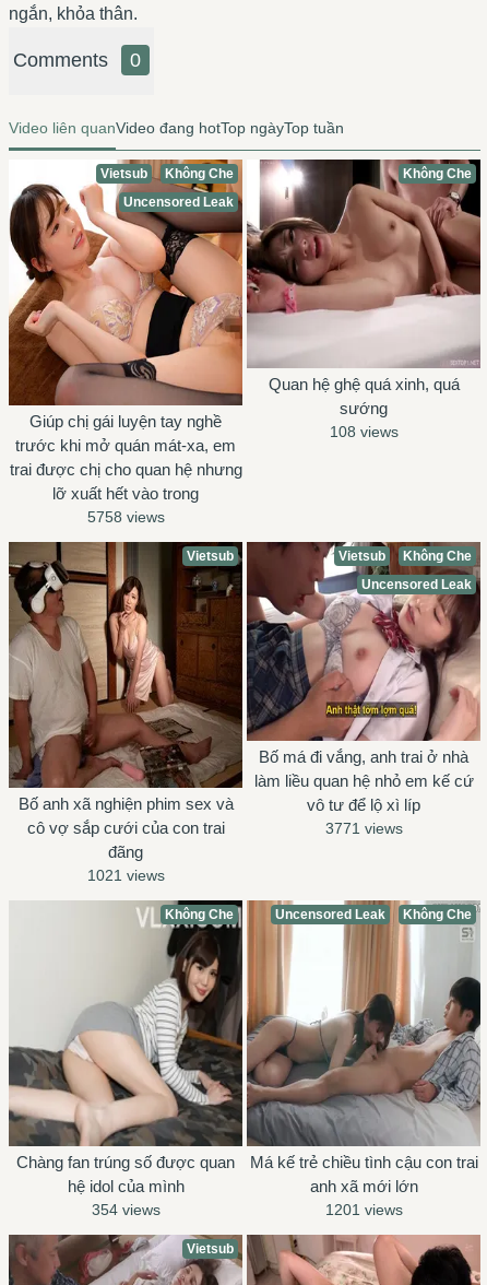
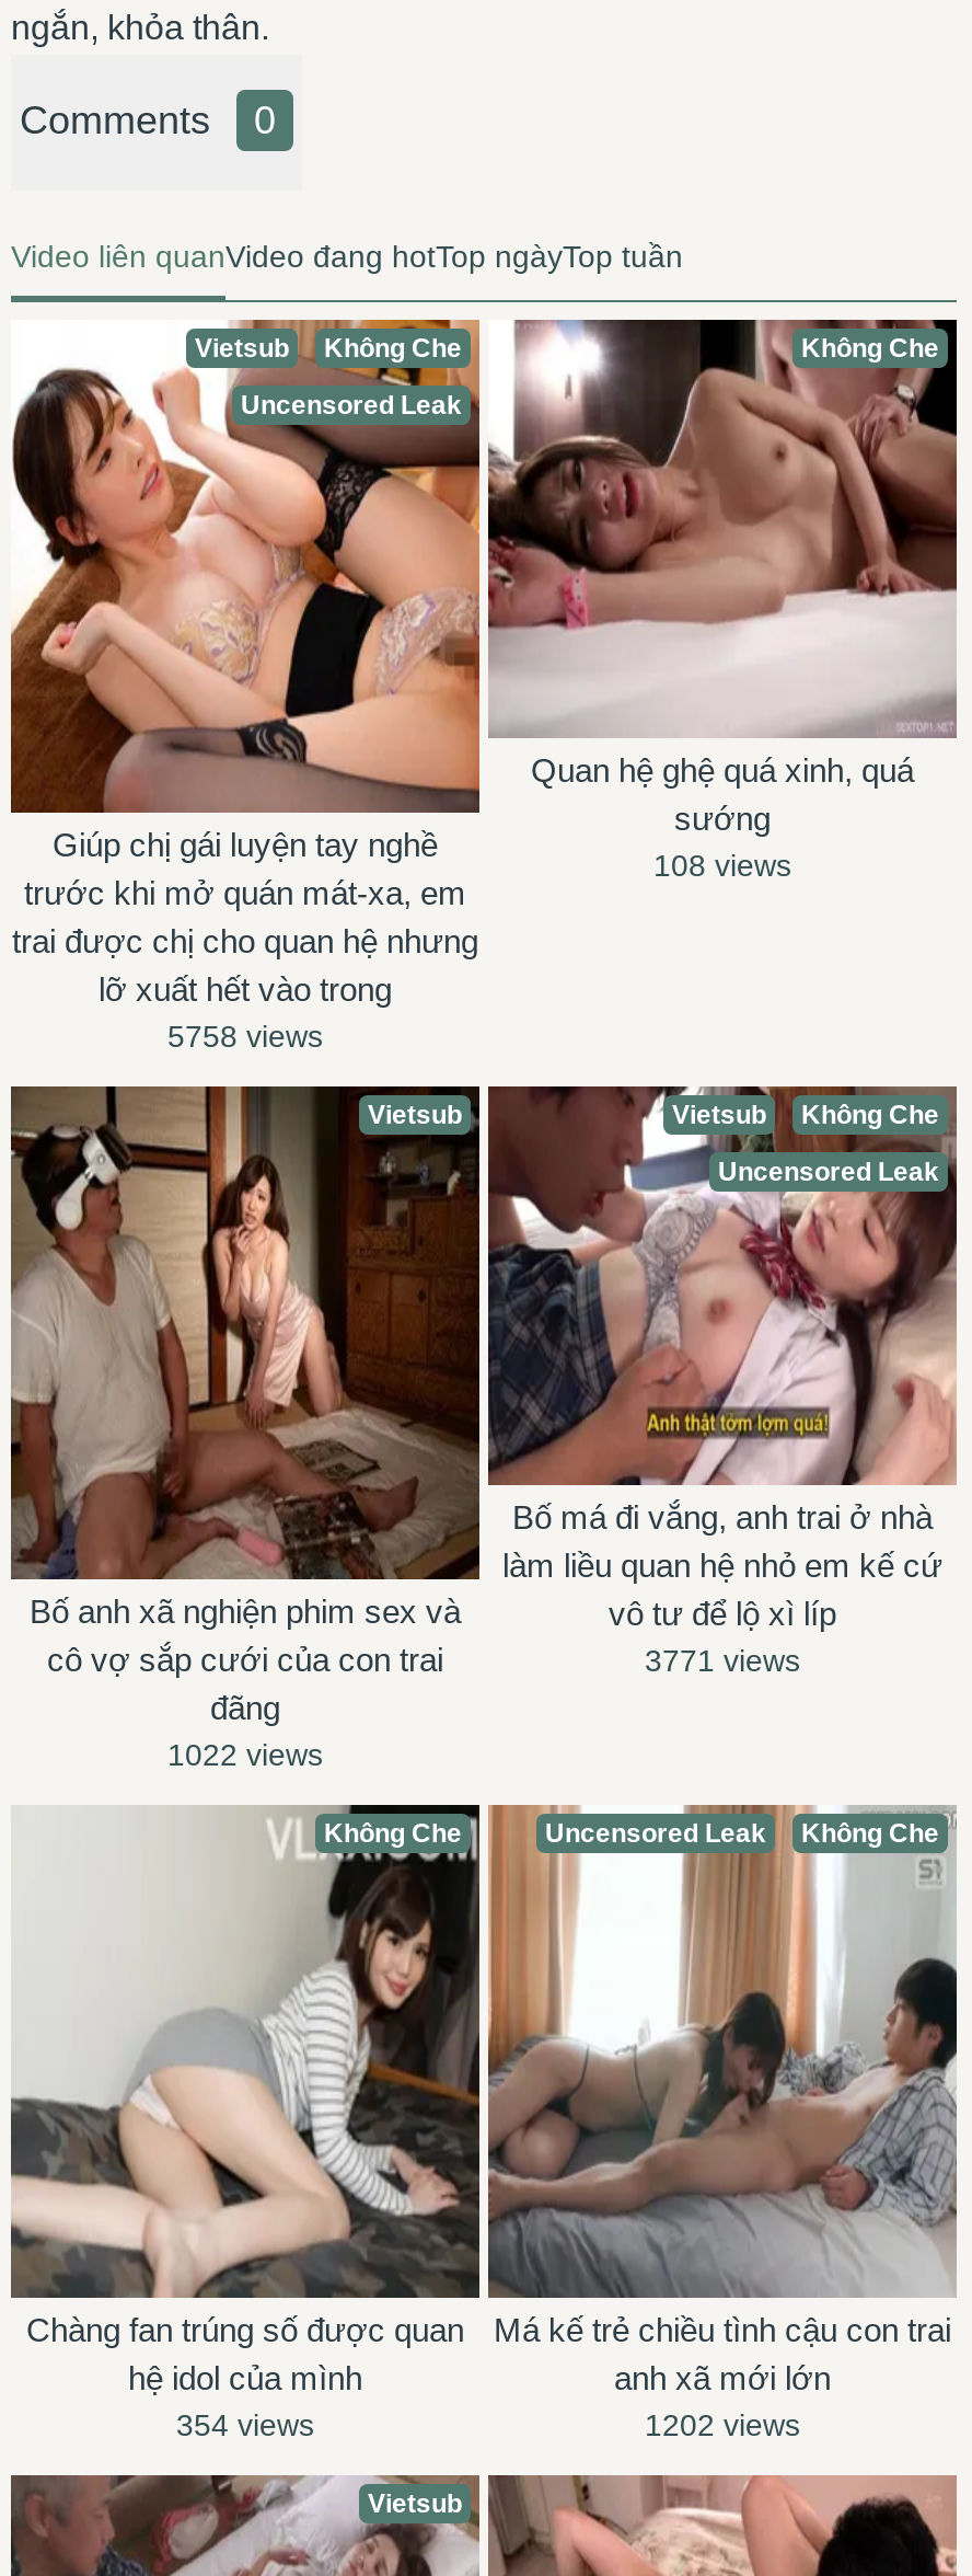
[87,867,164,884] 1021 views -> [167,1737,323,1772] 1022 views
[325,1201,402,1218] 1201 views -> [645,2407,800,2442] 1202 views

